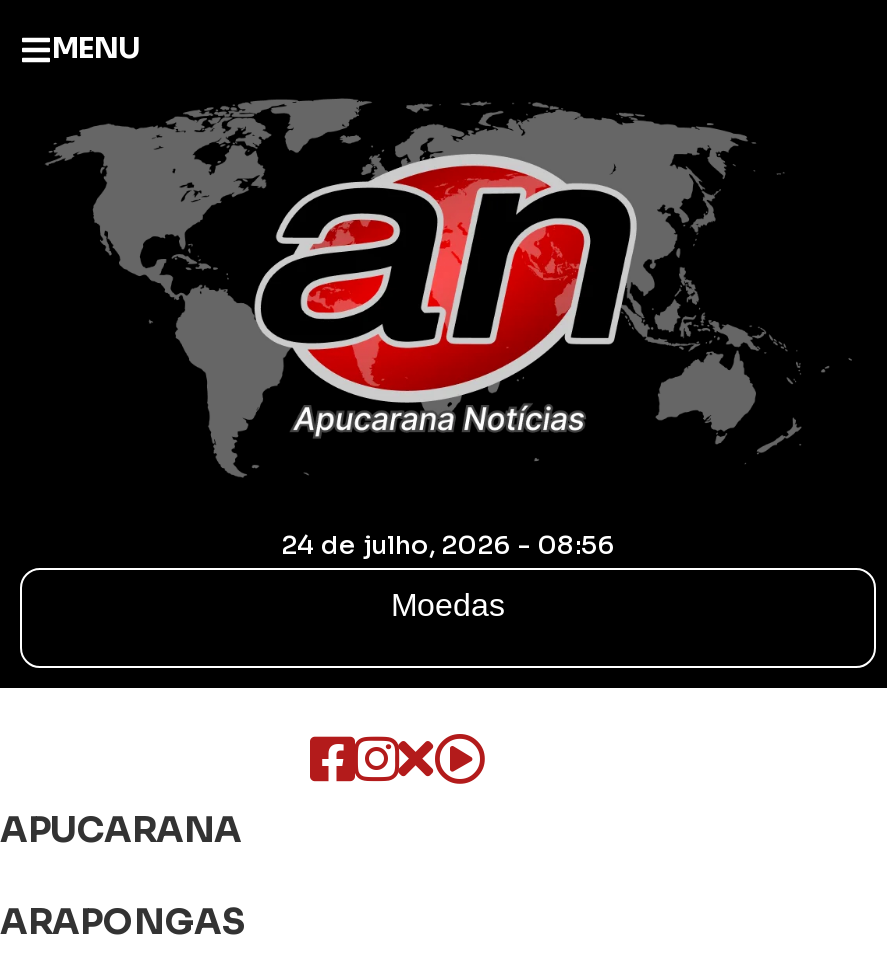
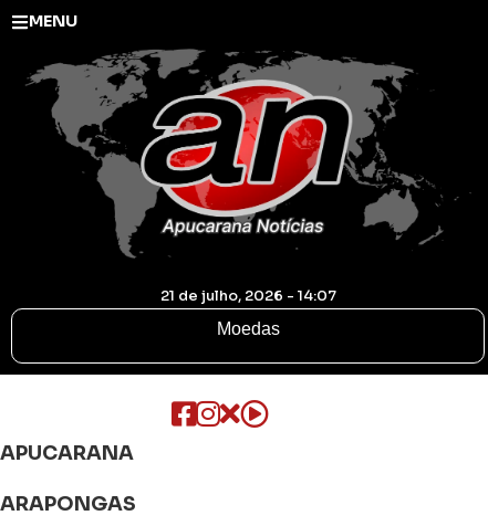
[281,530,615,562] 24 de julho, 2026 - 08:56 -> [160,287,336,305] 21 de julho, 2026 - 14:07

